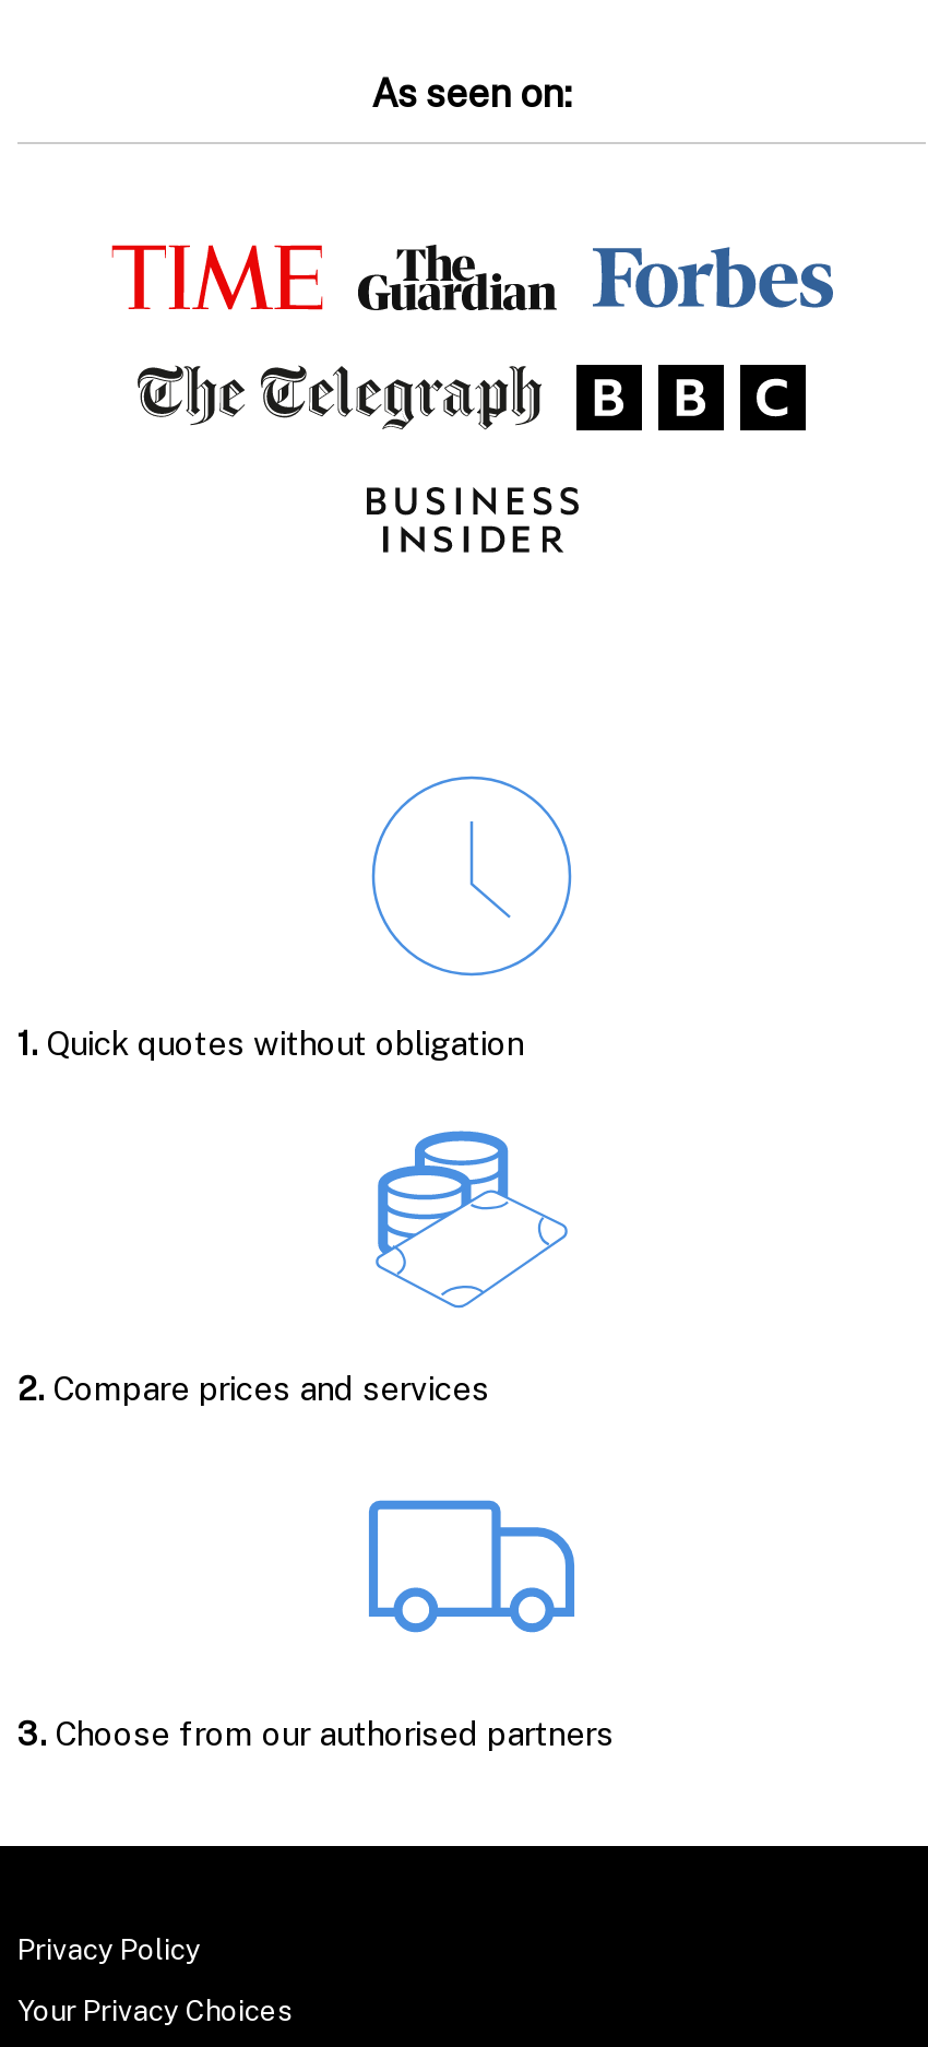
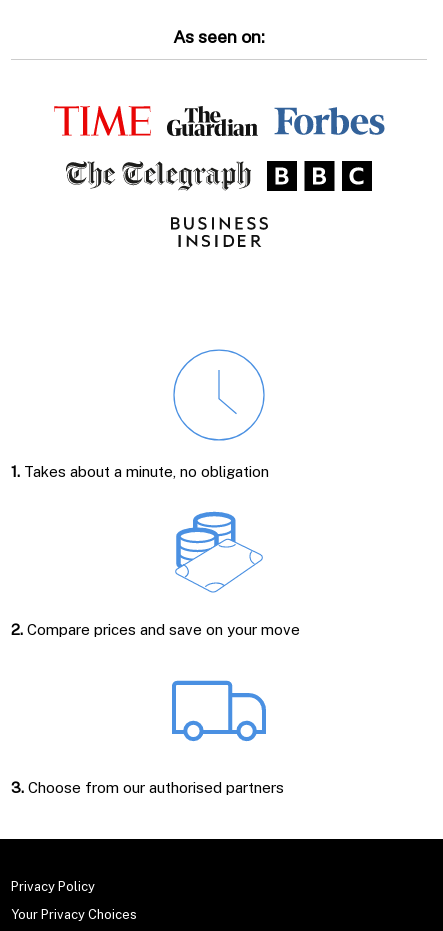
[17,1024,524,1061] 1. Quick quotes without obligation -> [11,463,269,480] 1. Takes about a minute, no obligation
[17,1369,489,1406] 2. Compare prices and services -> [11,621,300,638] 2. Compare prices and save on your move

